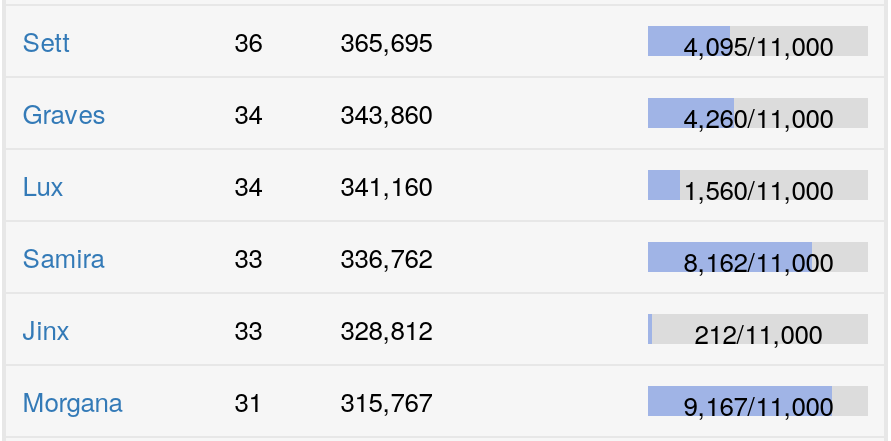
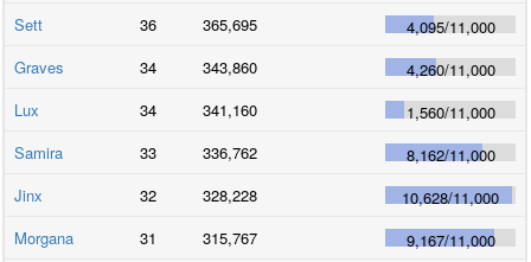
[234,310,262,348] 33 -> [140,184,157,206] 32
[340,310,432,348] 328,812 -> [203,184,257,206] 328,228
[694,314,822,352] 212/11,000 -> [402,186,499,209] 10,628/11,000

